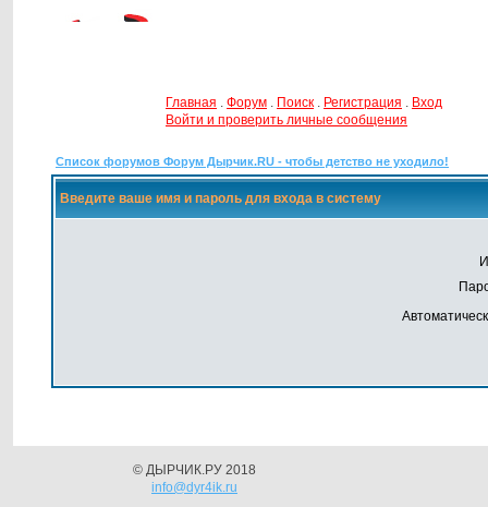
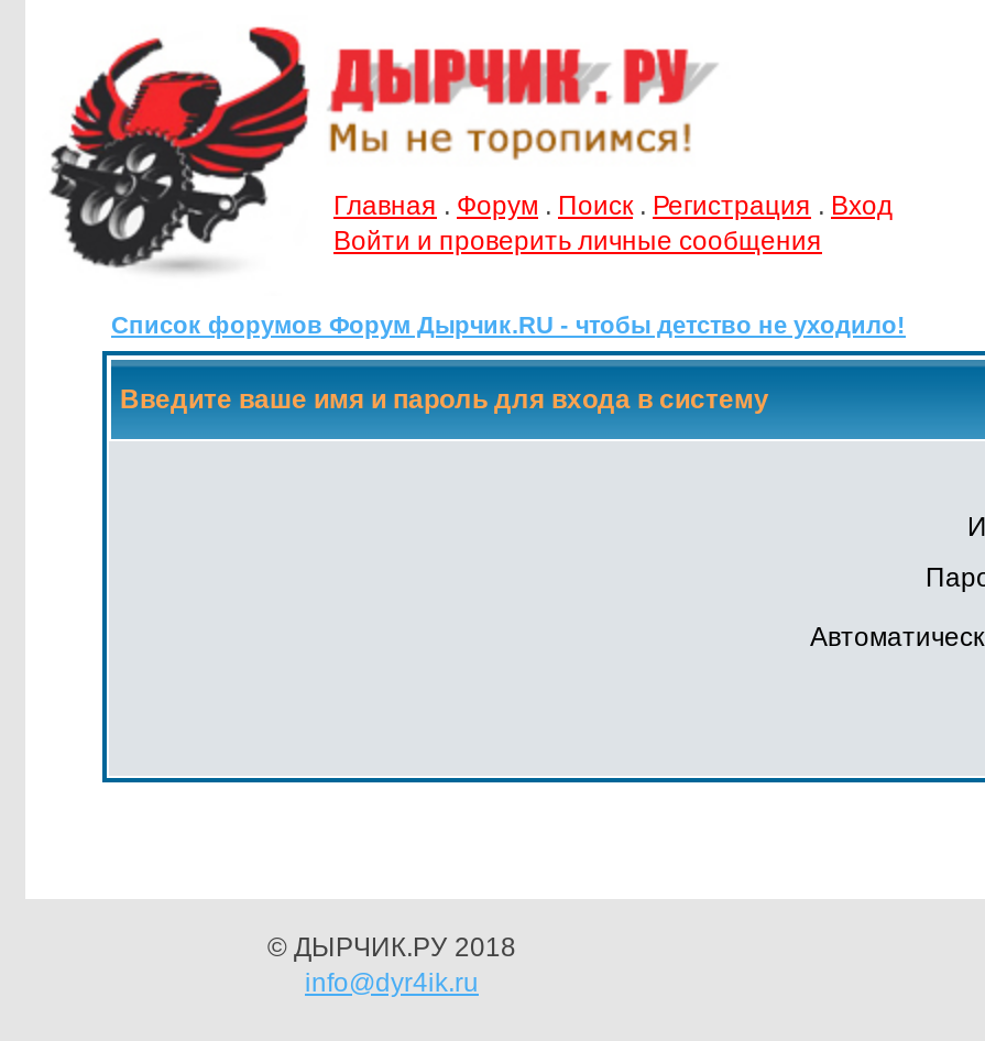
none -> [50,41,311,272] [image]
none -> [327,47,716,162] [image]

